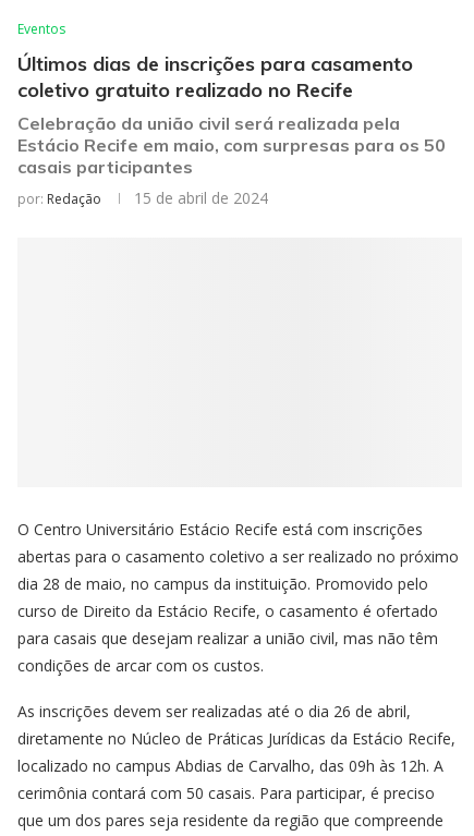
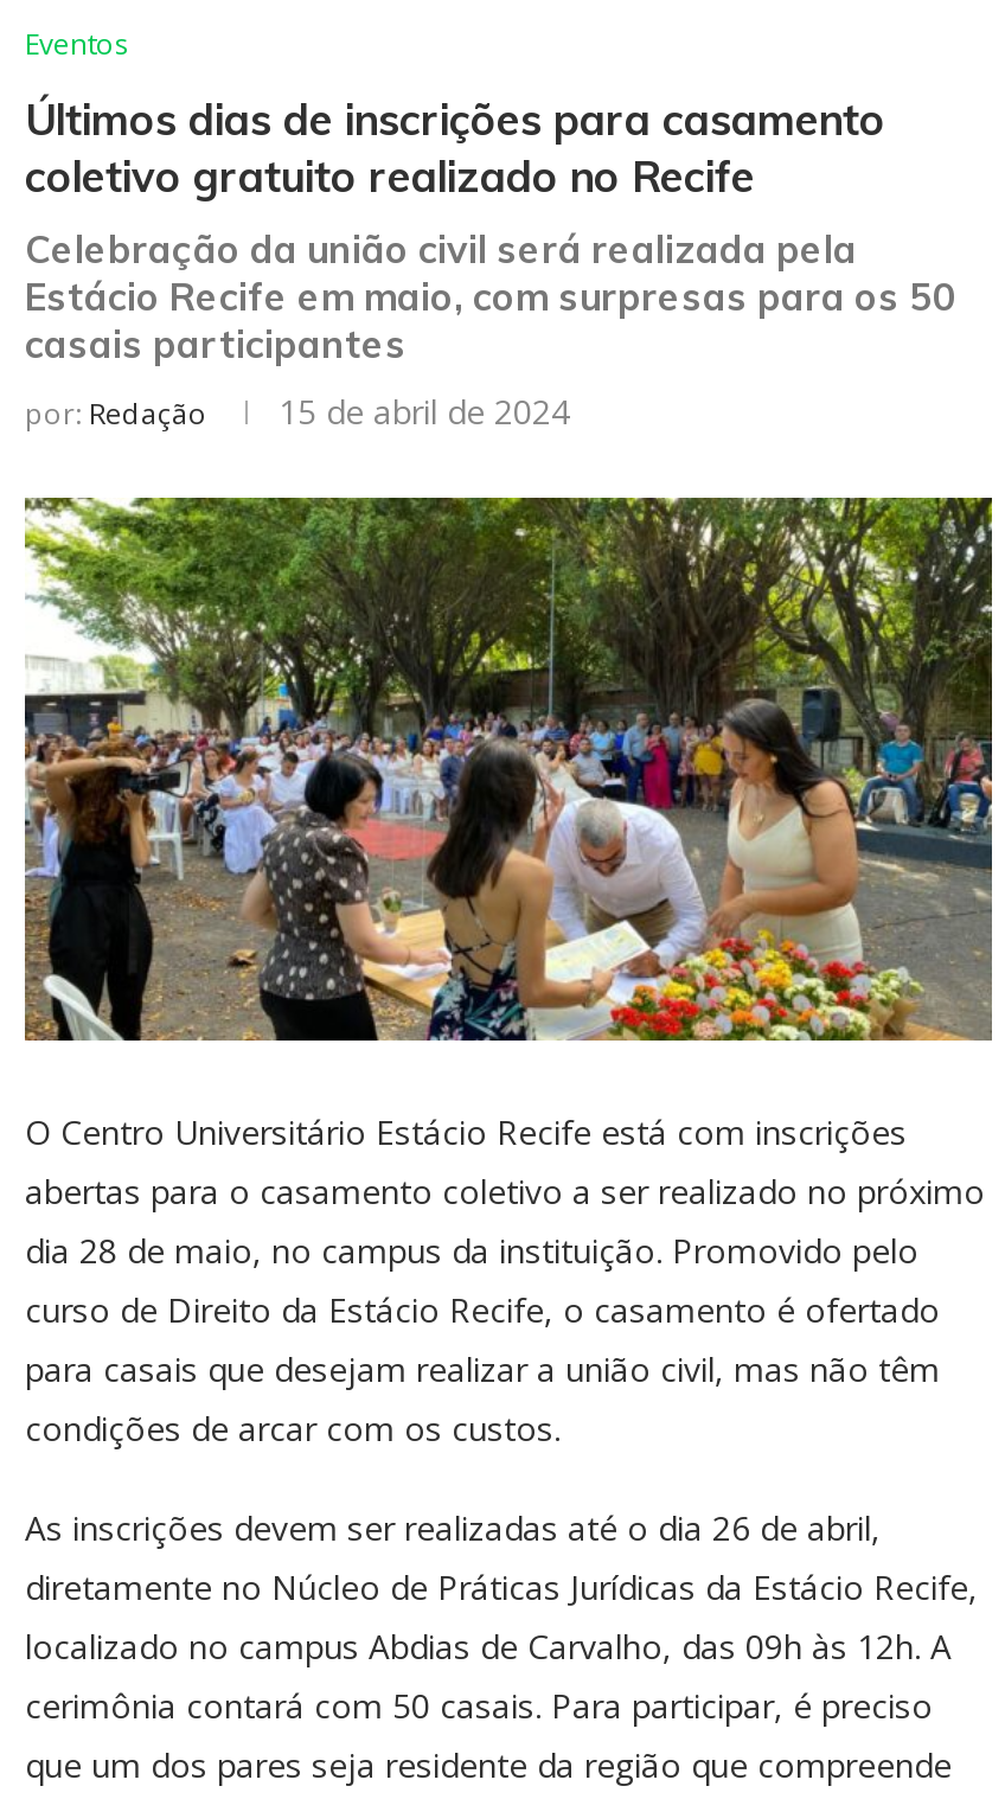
none -> [23,495,994,1043] [image]

